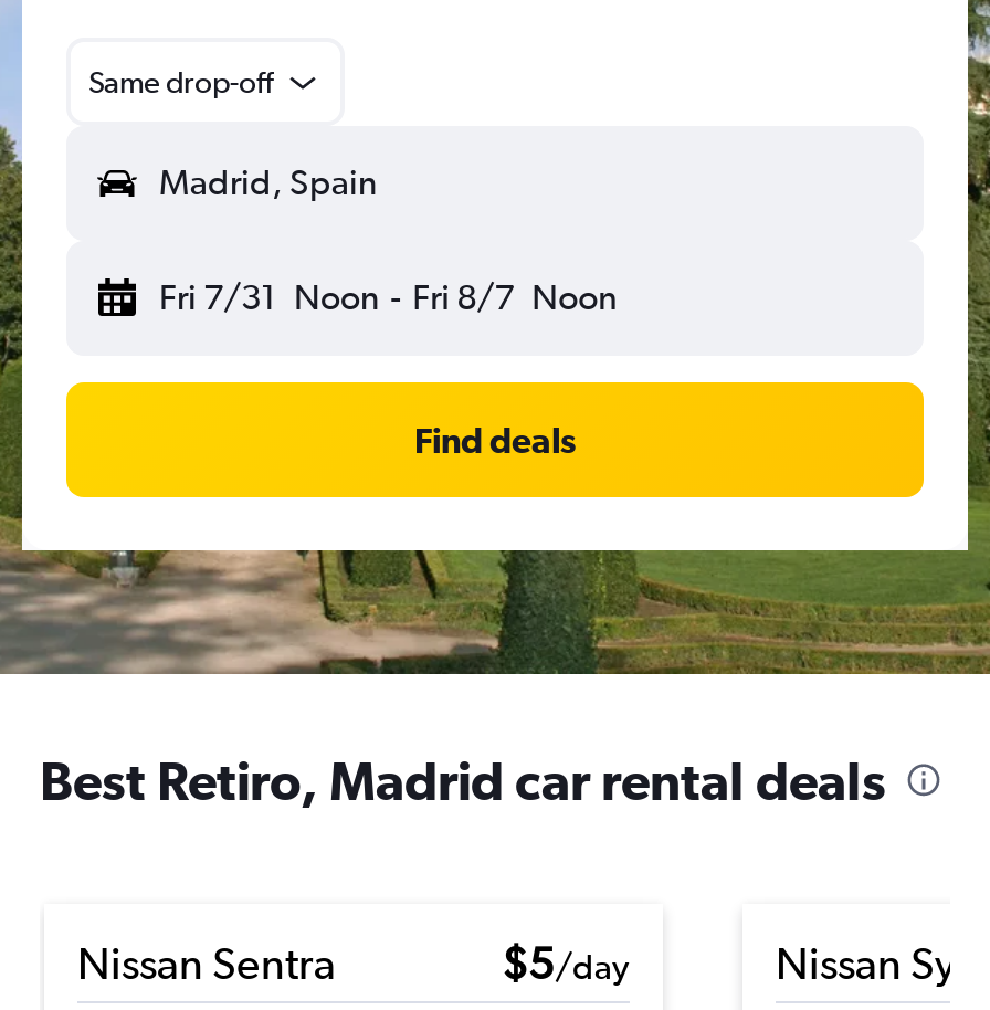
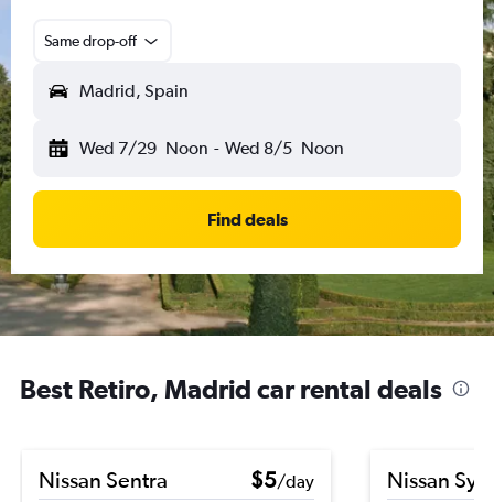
[159,276,618,318] Fri 7/31 Noon - Fri 8/7 Noon -> [79,138,344,159] Wed 7/29 Noon - Wed 8/5 Noon

